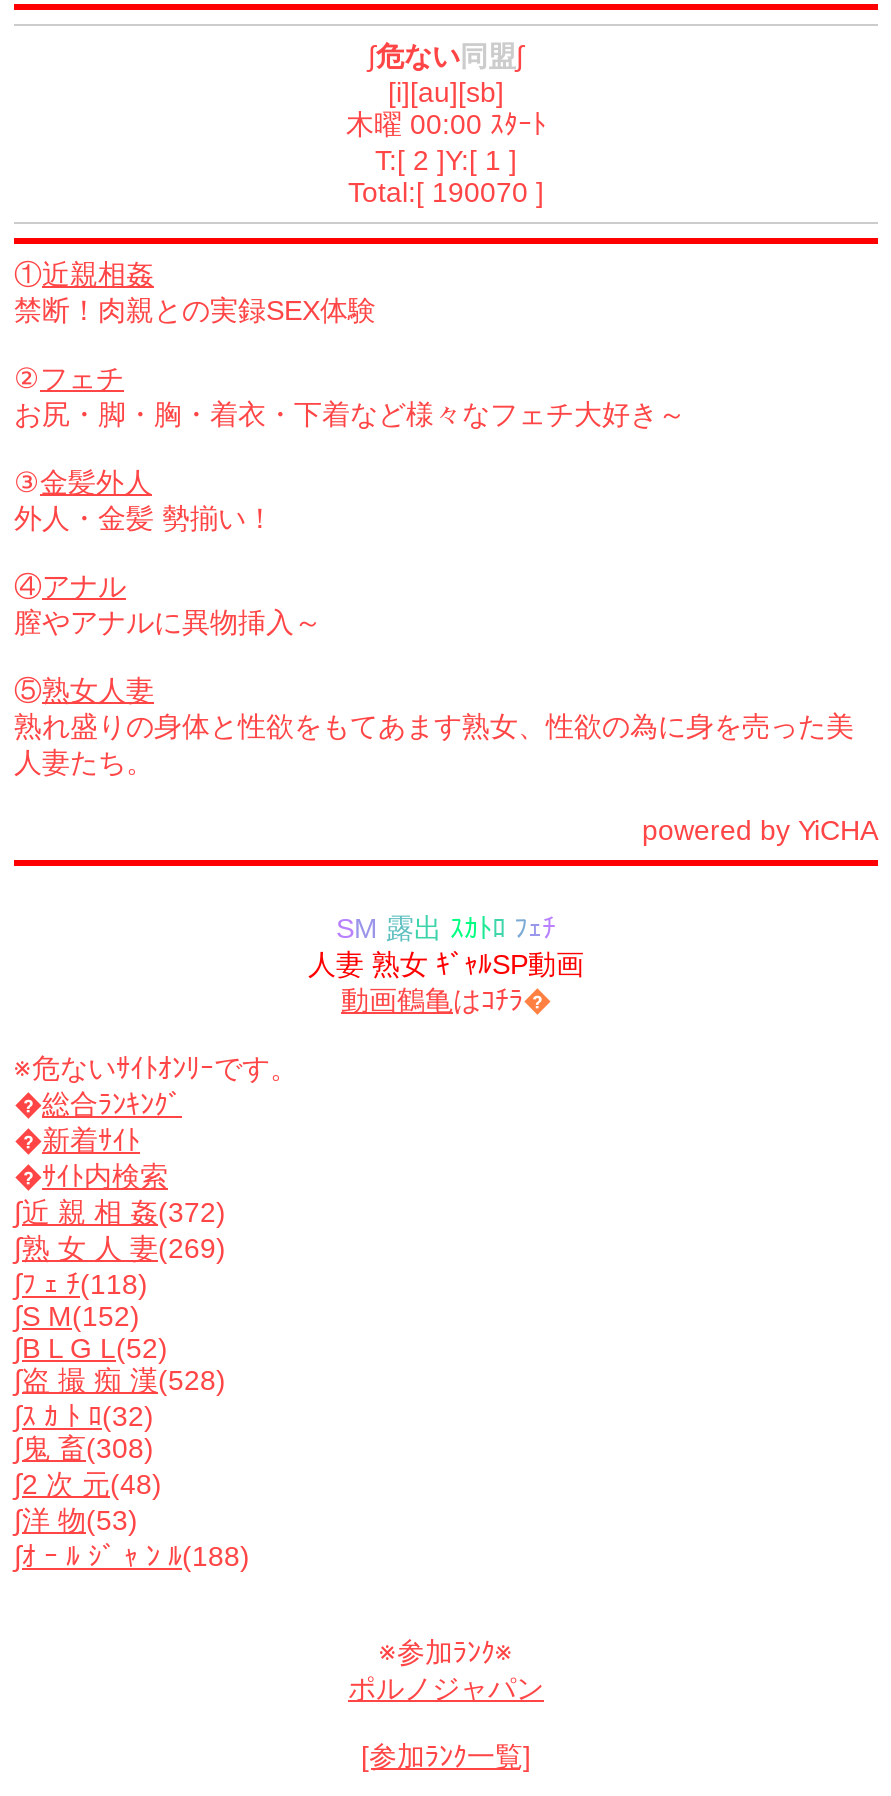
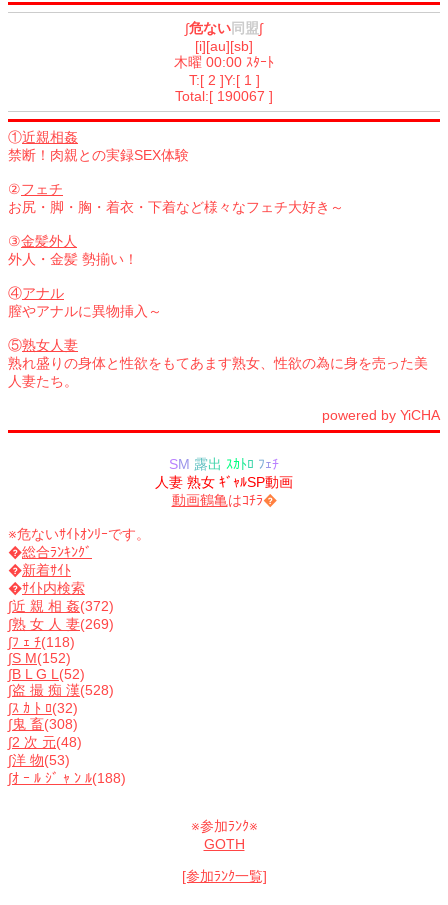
[348,176,544,208] Total:[ 190070 ] -> [175,88,273,104] Total:[ 190067 ]
[348,1672,544,1704] ポルノジャパン -> [203,836,244,852] GOTH

